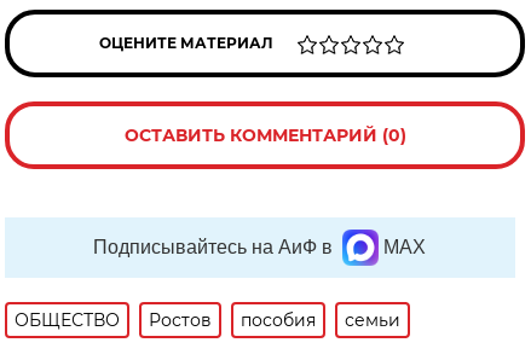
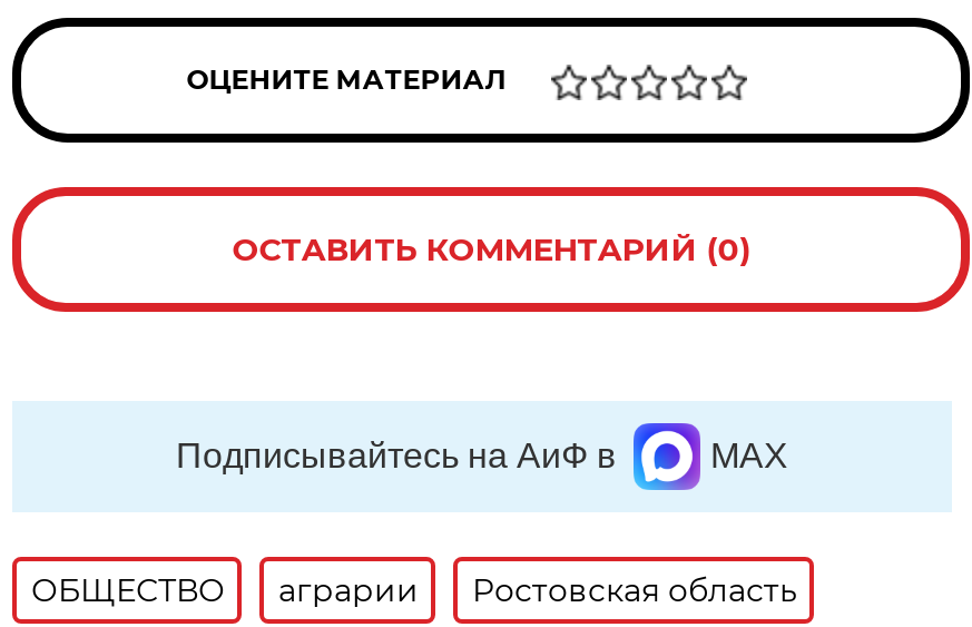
[149,309,401,331] Ростов | пособия | семьи -> [278,570,797,610] аграрии | Ростовская область

